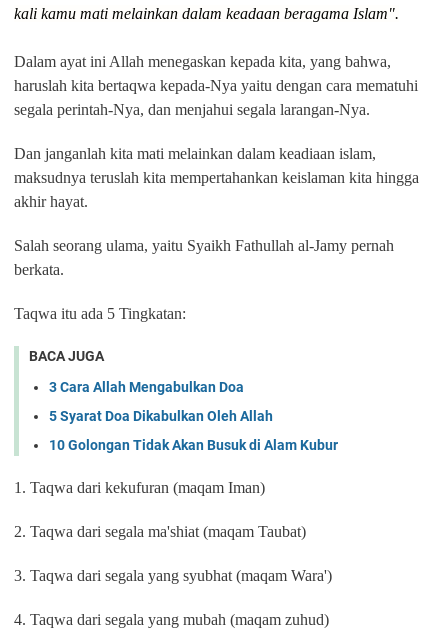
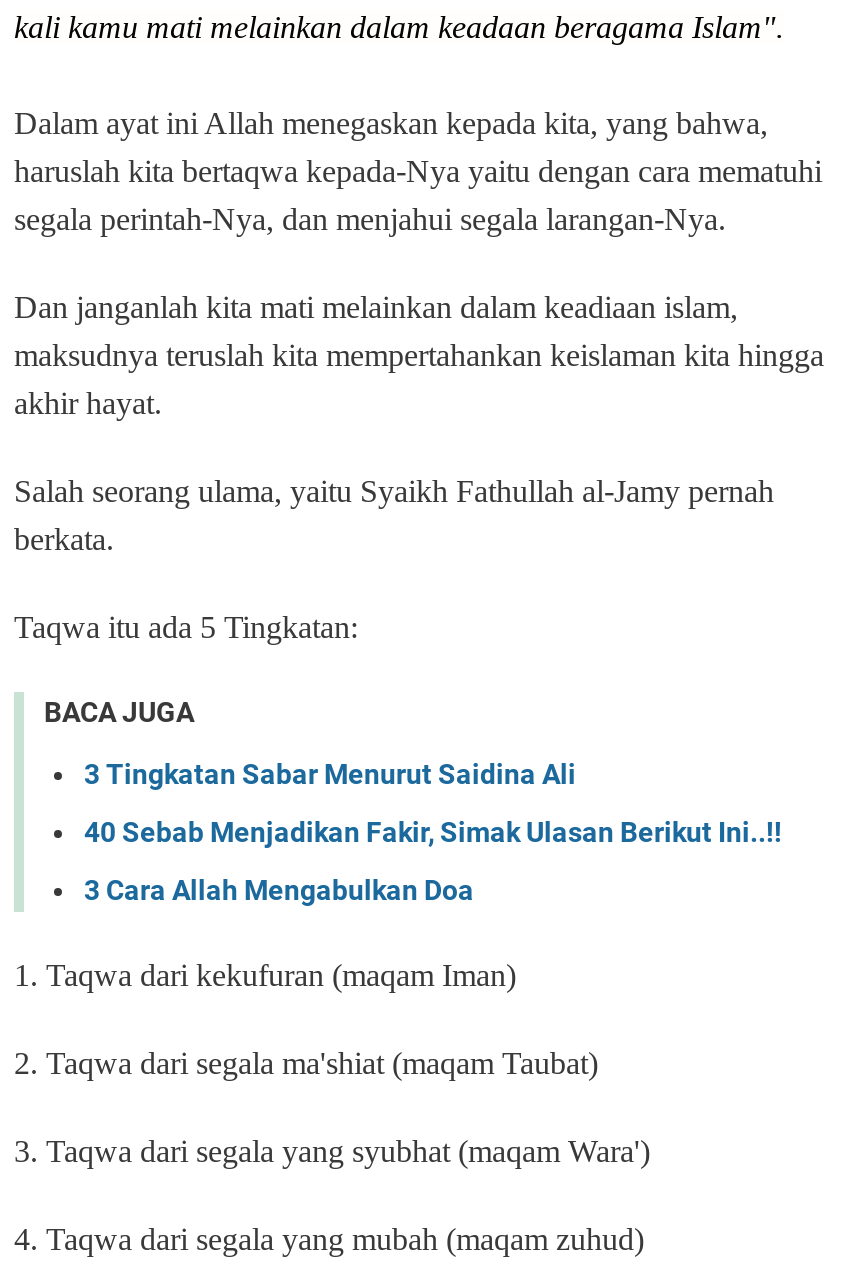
none -> [84,757,782,847] 3 Tingkatan Sabar Menurut Saidina Ali | 40 Sebab Menjadikan Fakir, Simak Ulasan Berikut Ini..!!
moved [49,378,244,394] -> [84,873,474,905]: 3 Cara Allah Mengabulkan Doa
[49,407,338,452] 5 Syarat Doa Dikabulkan Oleh Allah | 10 Golongan Tidak Akan Busuk di Alam Kubur -> none

